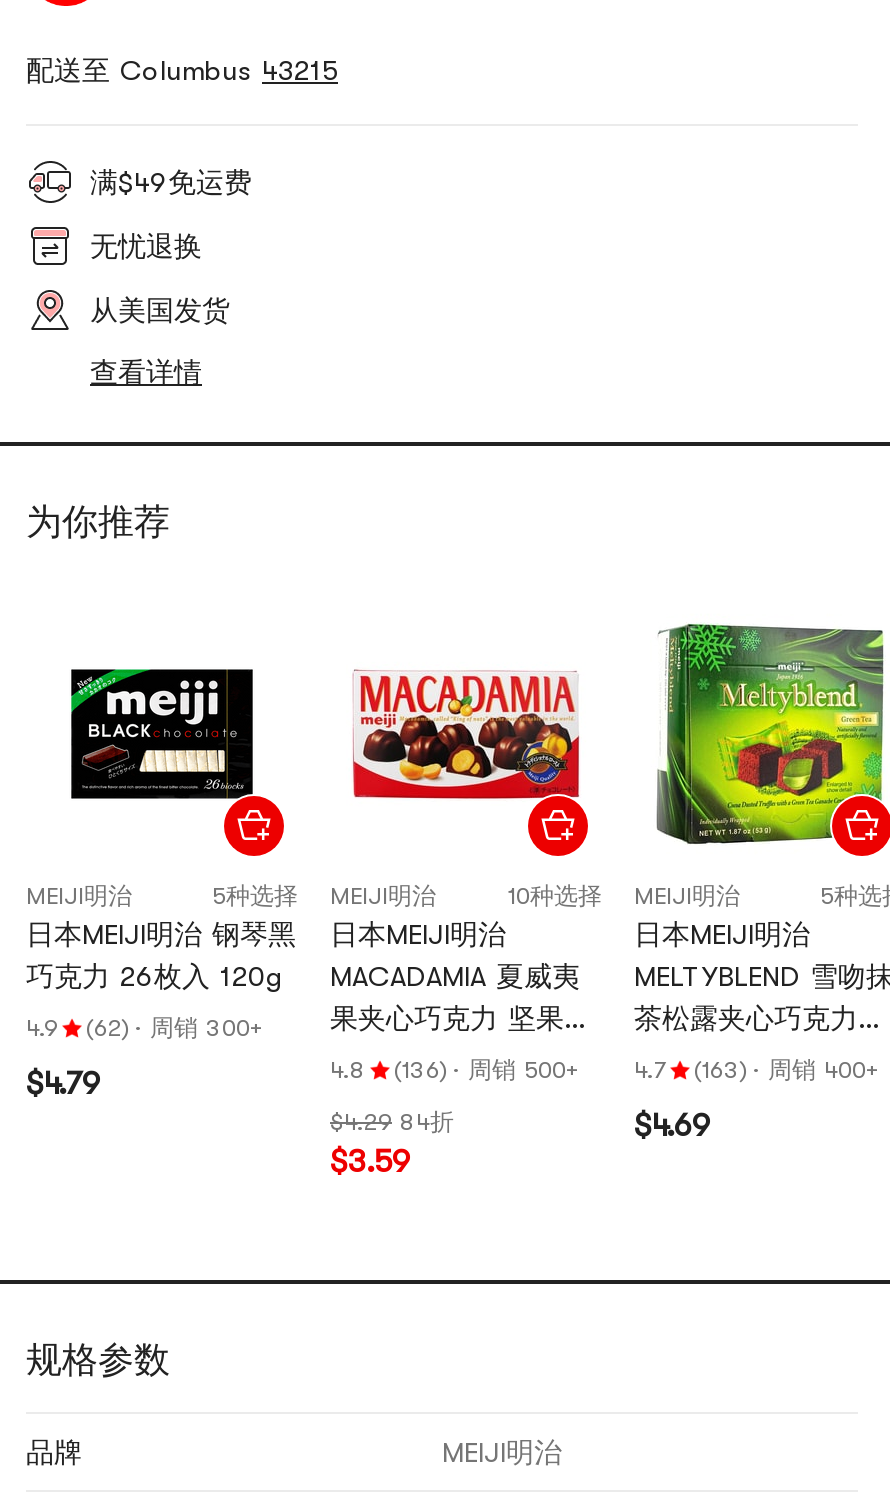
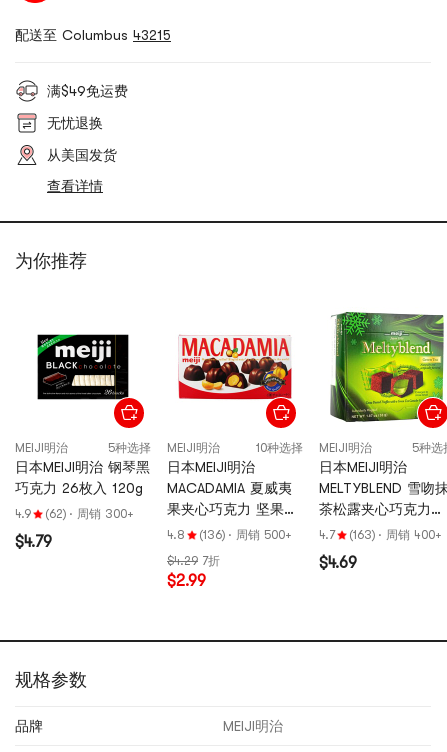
[330,1108,454,1136] $4.29 84折 -> [167,554,220,568] $4.29 7折
[330,1144,410,1180] $3.59 -> [167,572,206,590] $2.99

